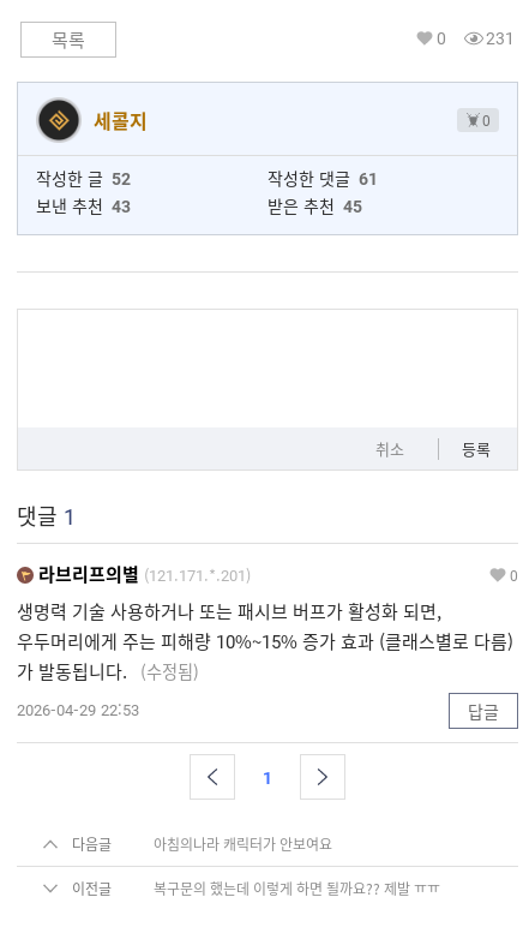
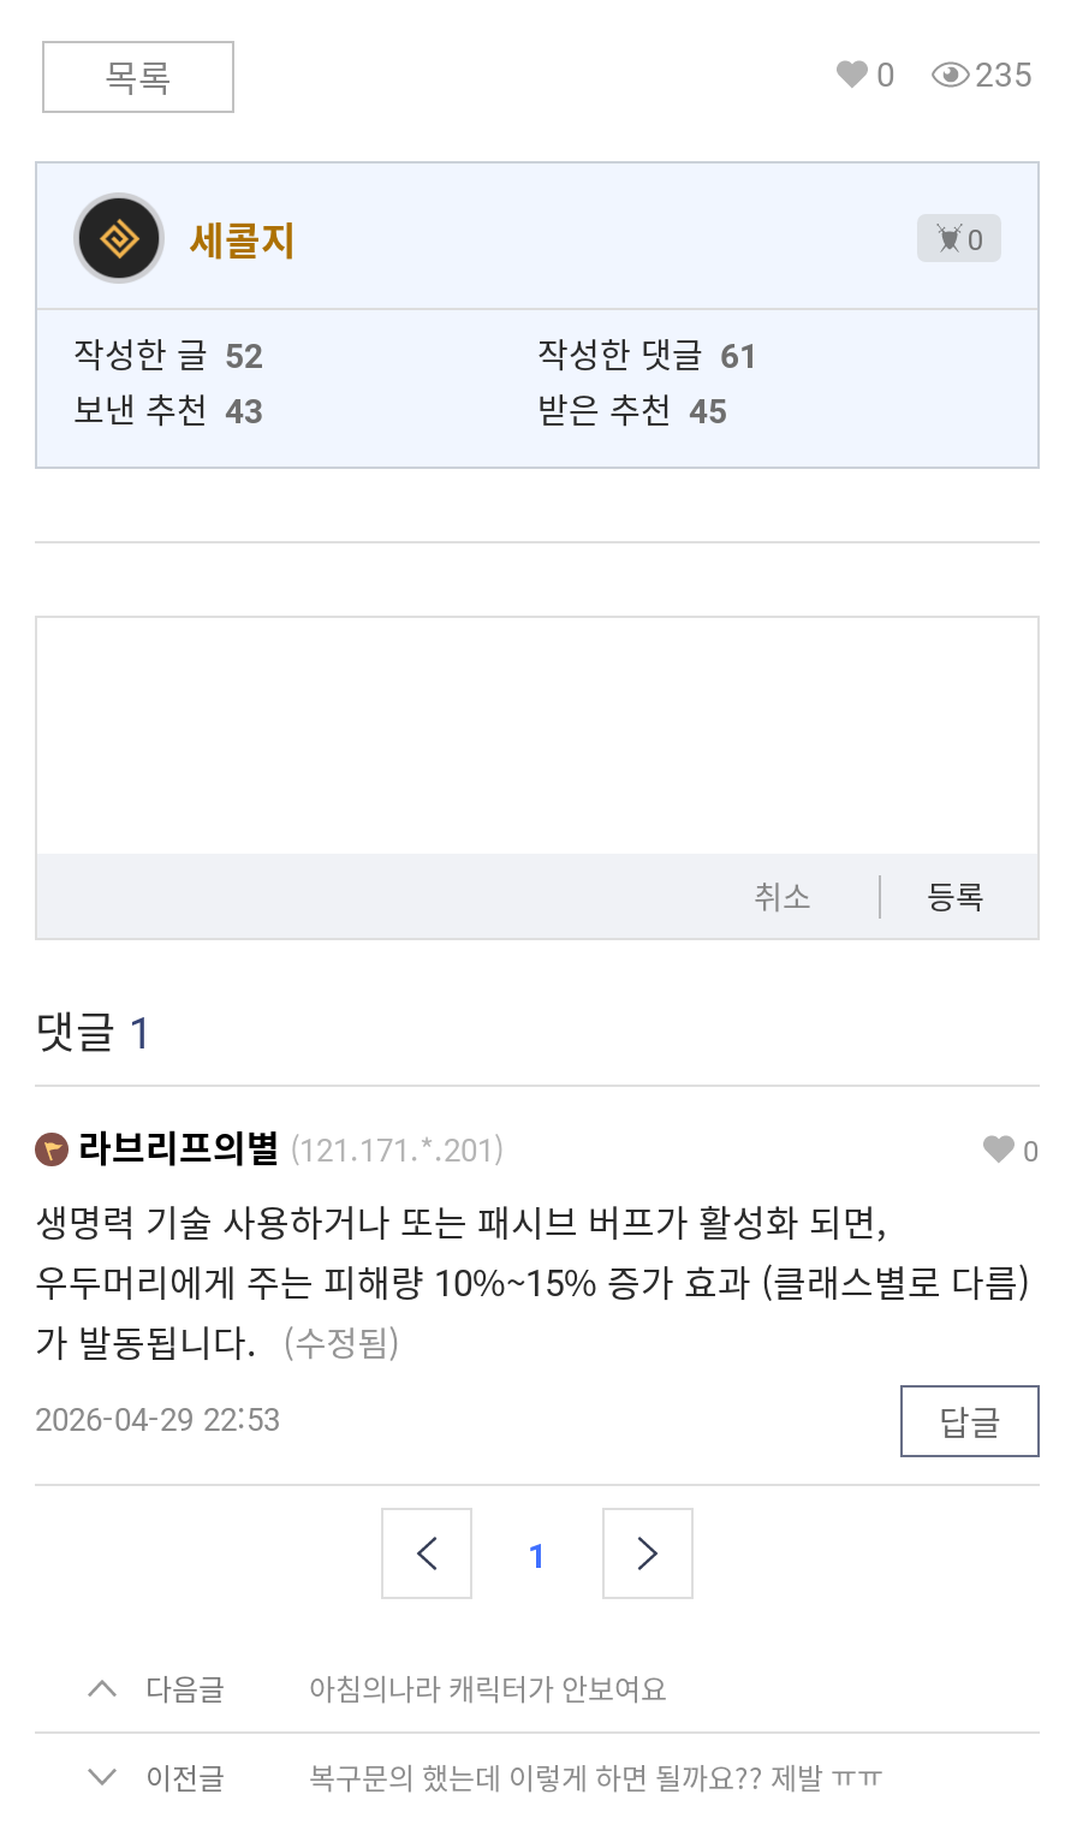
[437,25,515,49] 0 231 -> [876,48,1033,96] 0 235

